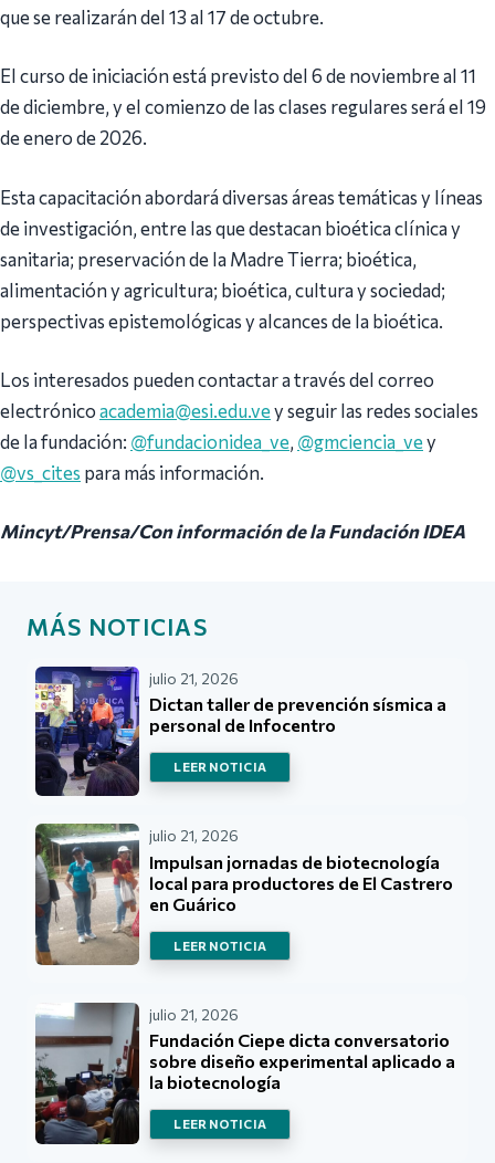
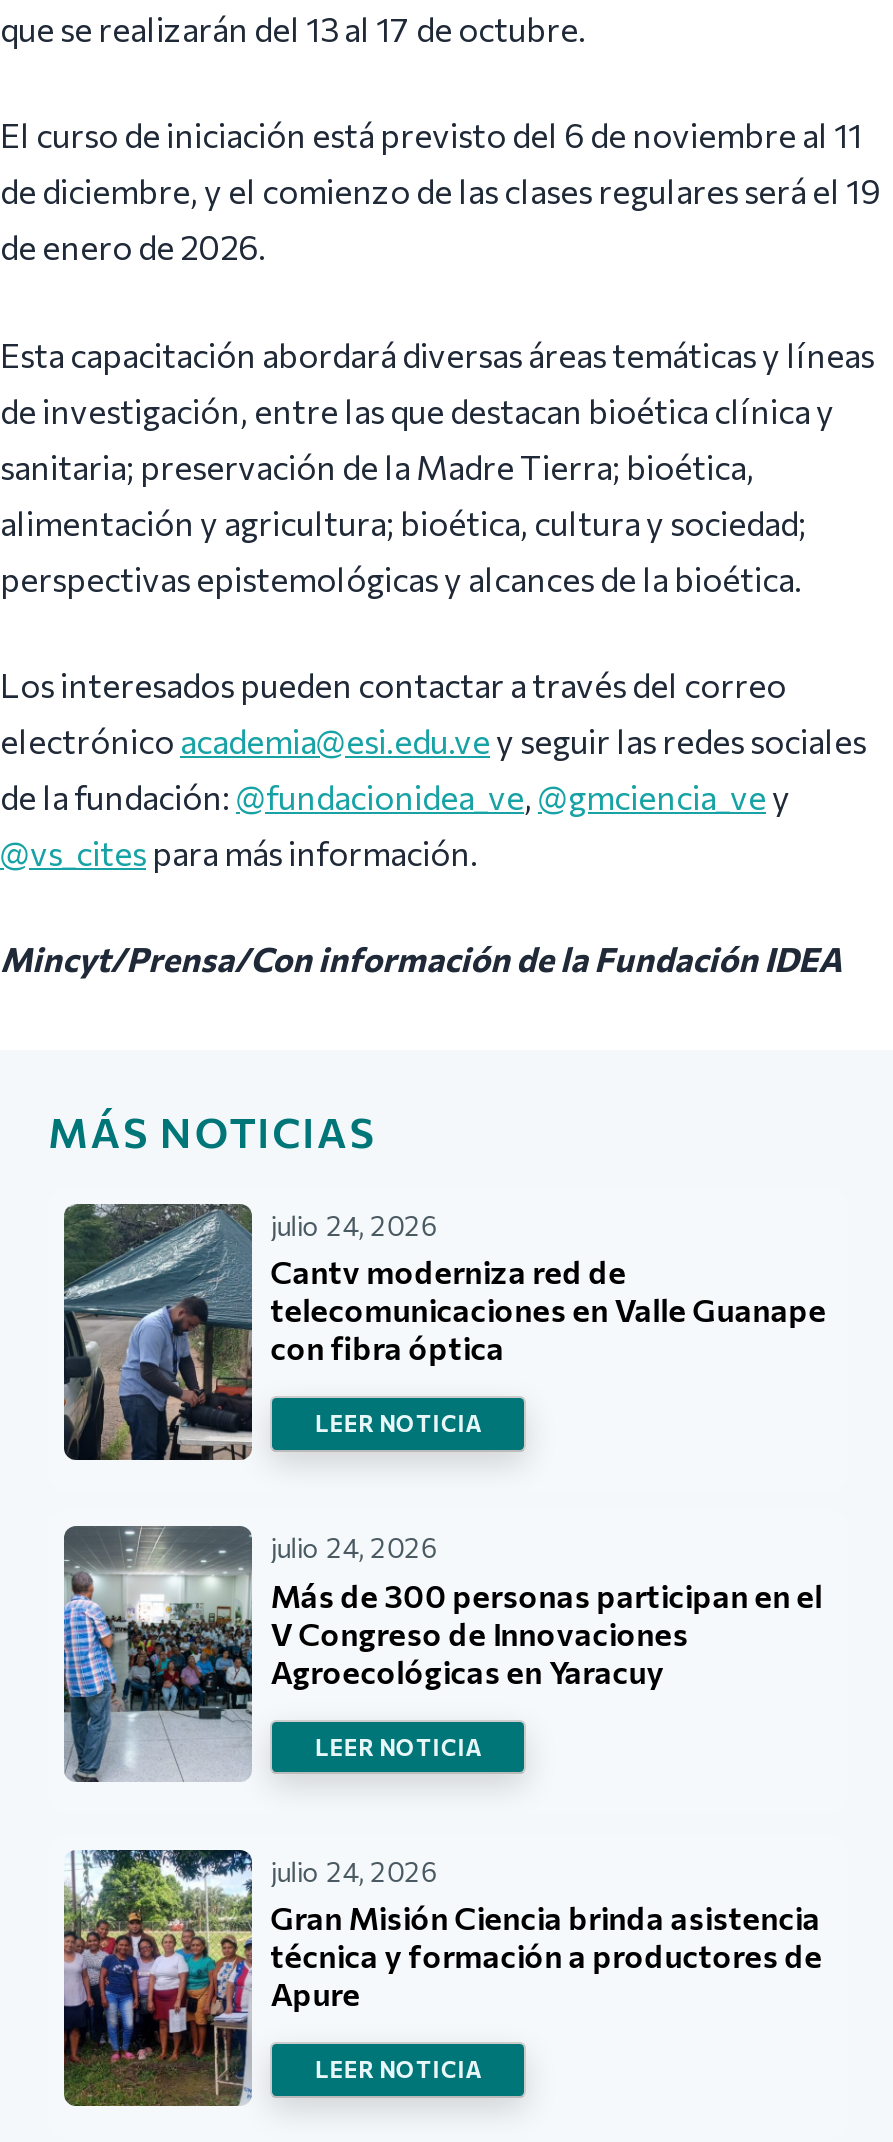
[34,666,447,797] [image] | julio 21, 2026 | Dictan taller de prevención sísmica a | personal de Infocentro -> [62,1202,826,1476] [image] | julio 24, 2026 | Cantv moderniza red de | telecomunicaciones en Valle Guanape | con fibra óptica
[34,824,453,965] [image] | julio 21, 2026 | Impulsan jornadas de biotecnología | local para productores de El Castrero | en Guárico -> [62,1526,822,1782] [image] | julio 24, 2026 | Más de 300 personas participan en el | V Congreso de Innovaciones | Agroecológicas en Yaracuy
[34,1003,455,1144] [image] | julio 21, 2026 | Fundación Ciepe dicta conversatorio | sobre diseño experimental aplicado a | la biotecnología -> [64,1848,822,2106] [image] | julio 24, 2026 | Gran Misión Ciencia brinda asistencia | técnica y formación a productores de | Apure

